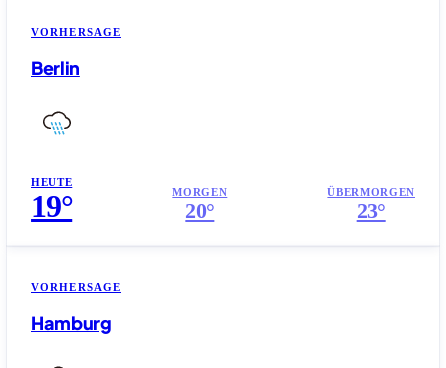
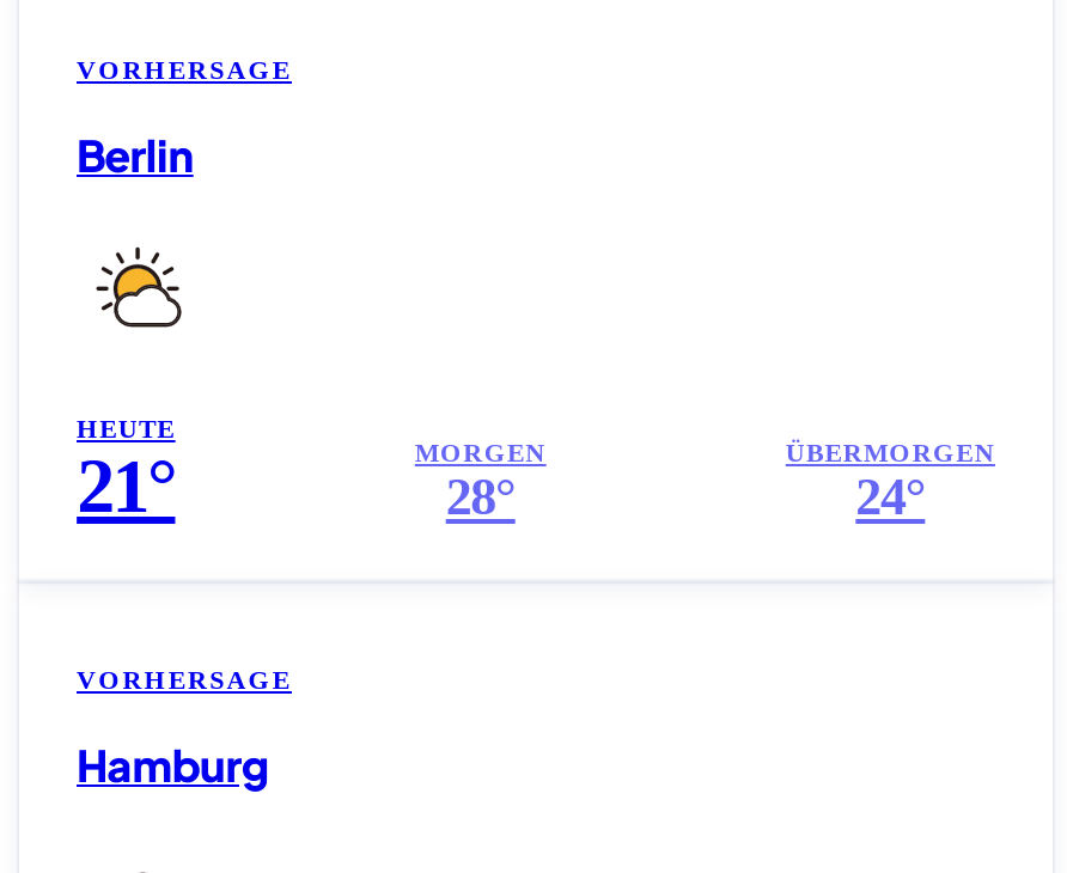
[40,107,75,140] [image] -> [93,244,184,330] [image]
[31,188,72,224] 19° -> [77,442,175,528] 21°
[185,198,214,223] 20° -> [446,465,515,525] 28°
[357,198,386,223] 23° -> [856,465,925,525] 24°

